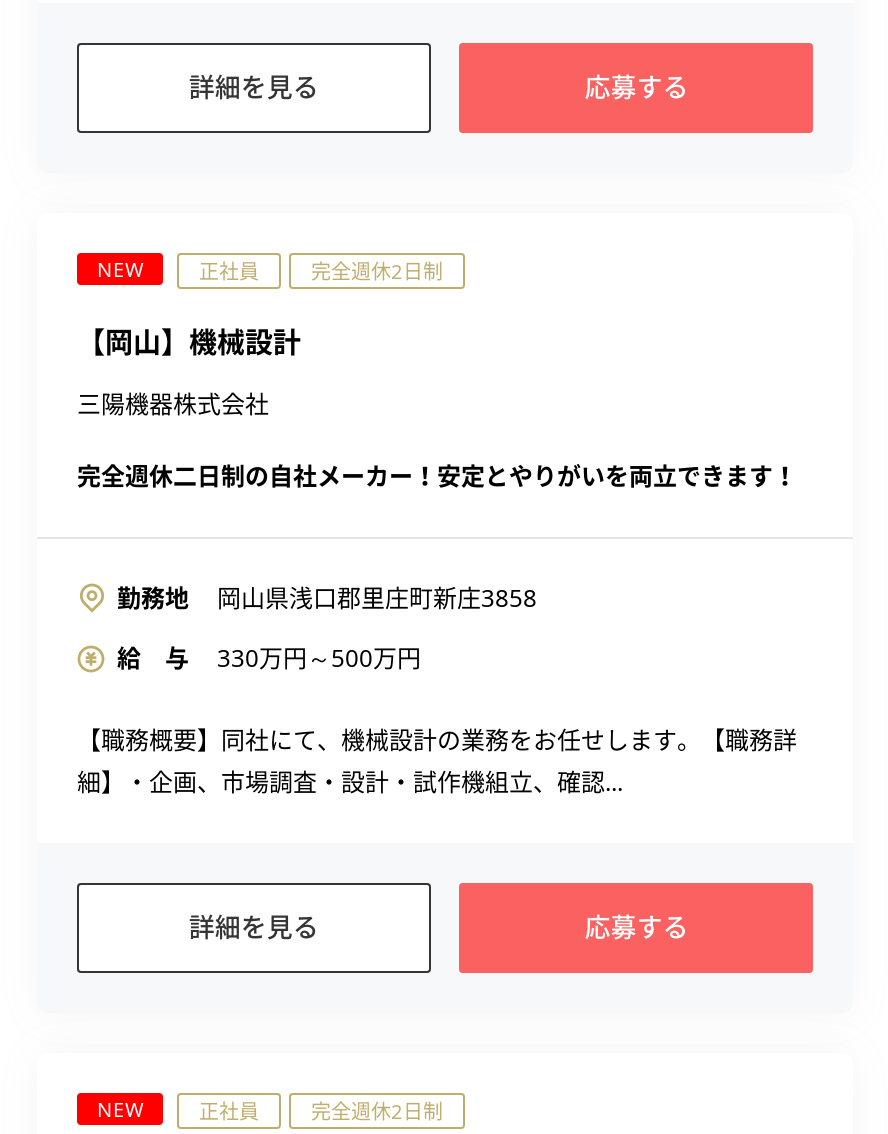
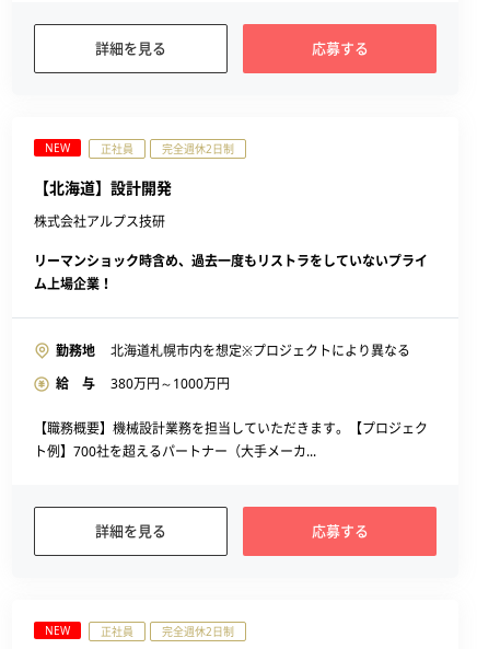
[77,323,301,361] 【岡山】機械設計 -> [34,177,172,198] 【北海道】設計開発
[77,387,269,421] 三陽機器株式会社 -> [34,212,165,231] 株式会社アルプス技研
[77,459,797,493] 完全週休二日制の自社メーカー！安定とやりがいを両立できます！ -> [34,252,428,293] リーマンショック時含め、過去一度もリストラをしていないプライ | ム上場企業！
[217,581,537,615] 岡山県浅口郡里庄町新庄3858 -> [110,341,410,360] 北海道札幌市内を想定※プロジェクトにより異なる
[117,641,421,675] 給 与 330万円～500万円 -> [56,374,230,393] 給 与 380万円～1000万円
[77,723,797,799] 【職務概要】同社にて、機械設計の業務をお任せします。【職務詳 | 細】・企画、市場調査・設計・試作機組立、確認... -> [34,419,428,461] 【職務概要】機械設計業務を担当していただきます。【プロジェク | ト例】700社を超えるパートナー（大手メーカ...

